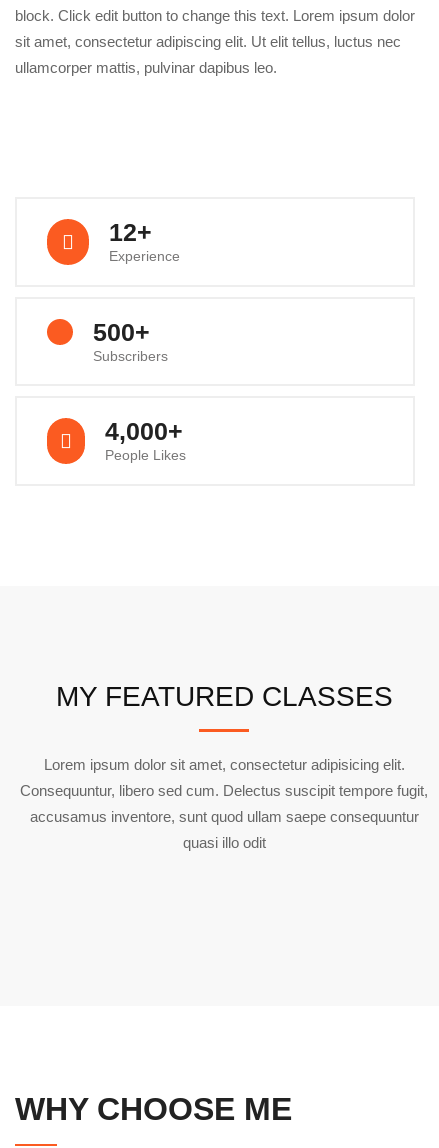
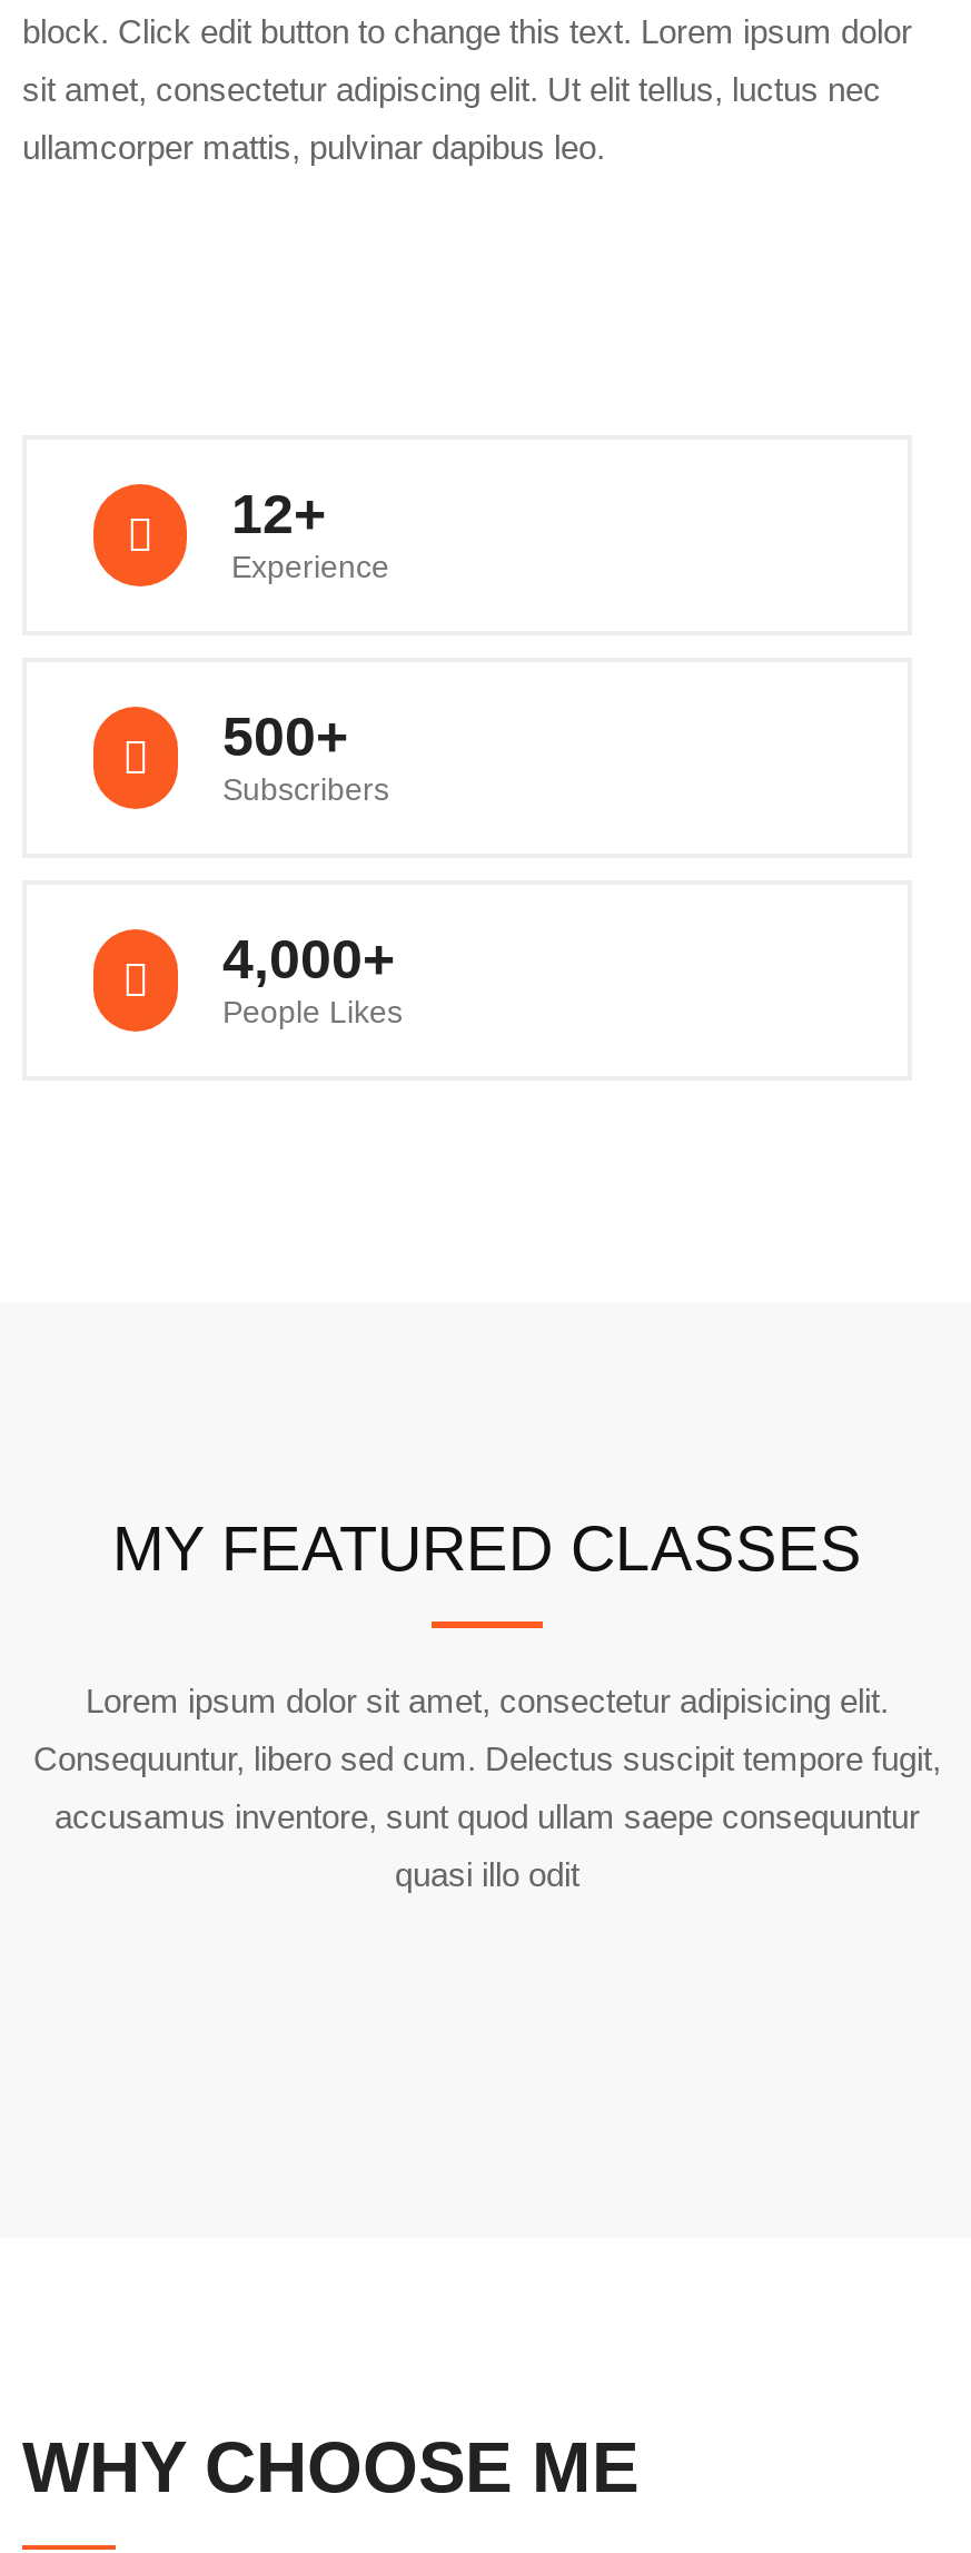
[47,319,79,364] [image] -> [91,704,165,811] [image]

